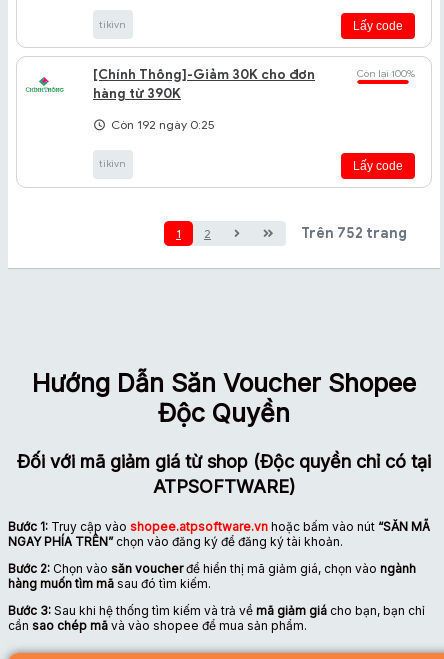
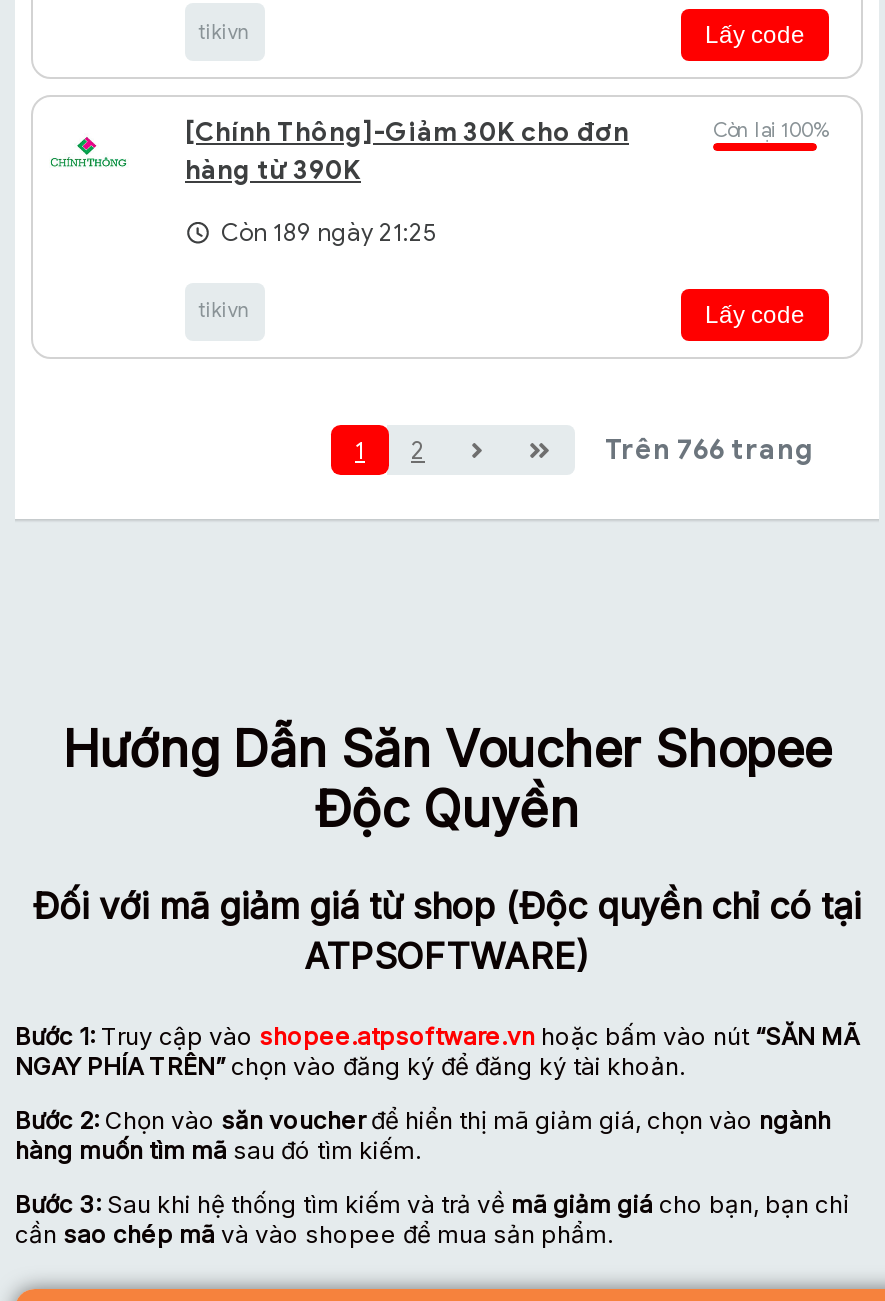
[111,117,215,132] Còn 192 ngày 0:25 -> [221,217,437,247] Còn 189 ngày 21:25
[301,225,407,242] Trên 752 trang -> [605,432,813,466] Trên 766 trang

